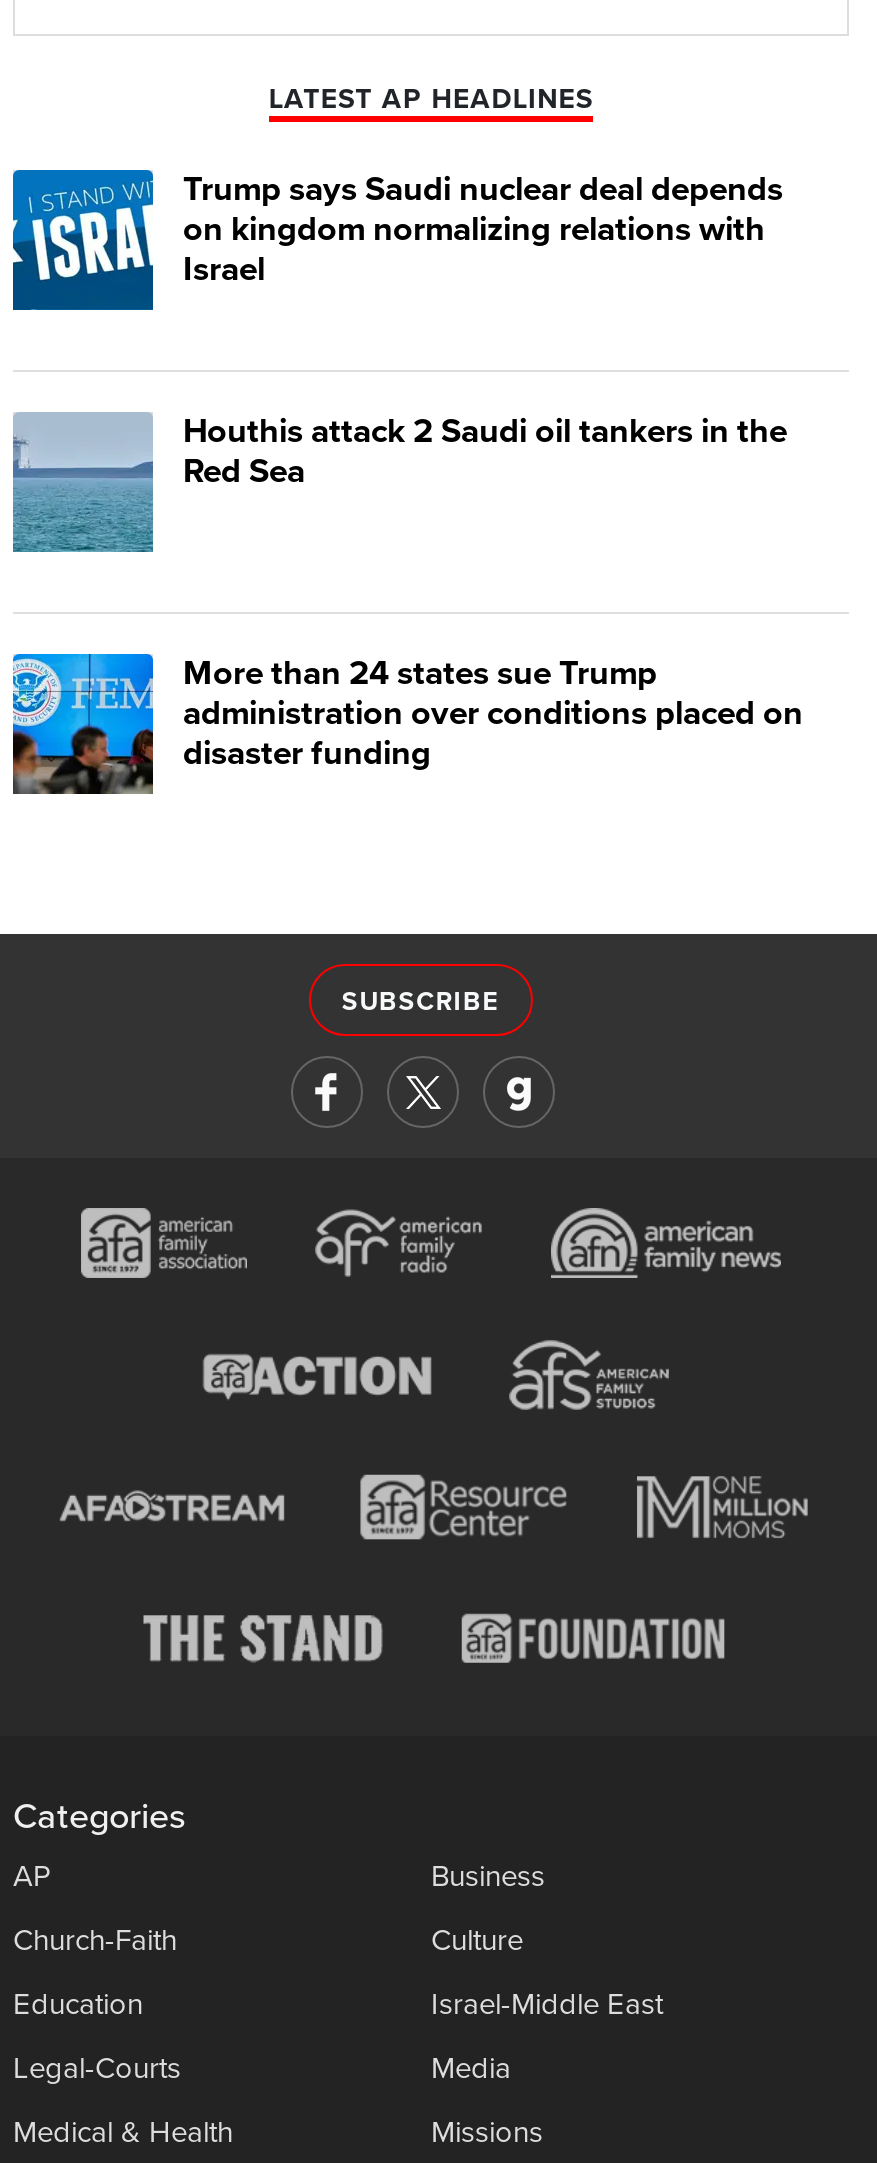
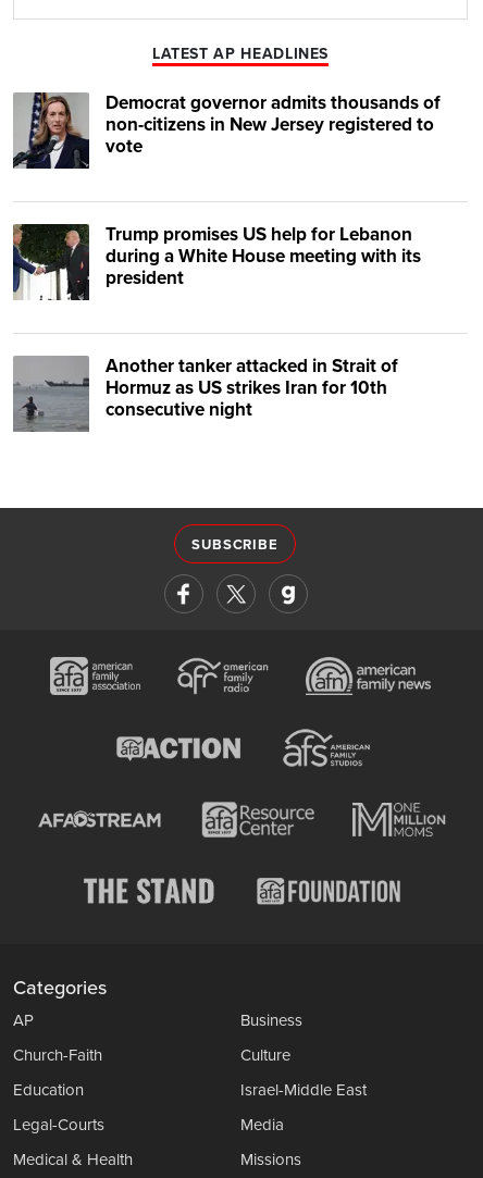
[11,168,783,312] [image] | Trump says Saudi nuclear deal depends | on kingdom normalizing relations with | Israel -> [12,91,441,170] [image] | Democrat governor admits thousands of | non-citizens in New Jersey registered to | vote
[11,410,787,554] [image] | Houthis attack 2 Saudi oil tankers in the | Red Sea -> [12,223,421,301] [image] | Trump promises US help for Lebanon | during a White House meeting with its | president
[11,652,803,796] [image] | More than 24 states sue Trump | administration over conditions placed on | disaster funding -> [12,355,398,433] [image] | Another tanker attacked in Strait of | Hormuz as US strikes Iran for 10th | consecutive night

